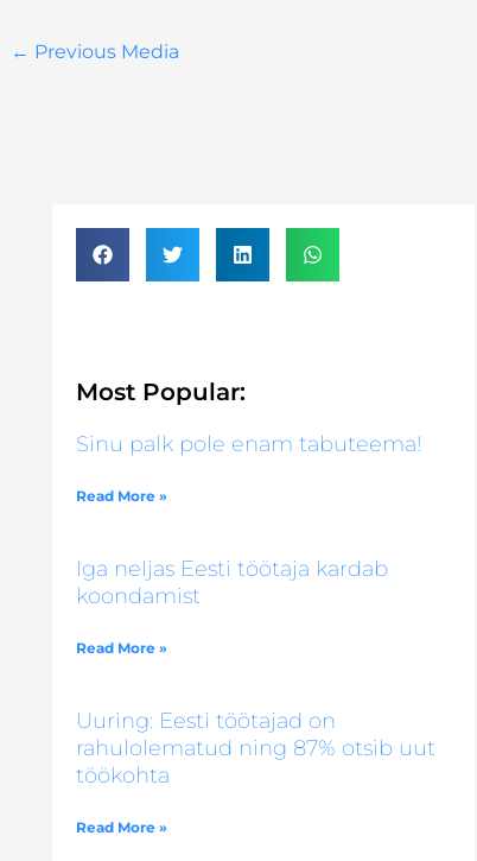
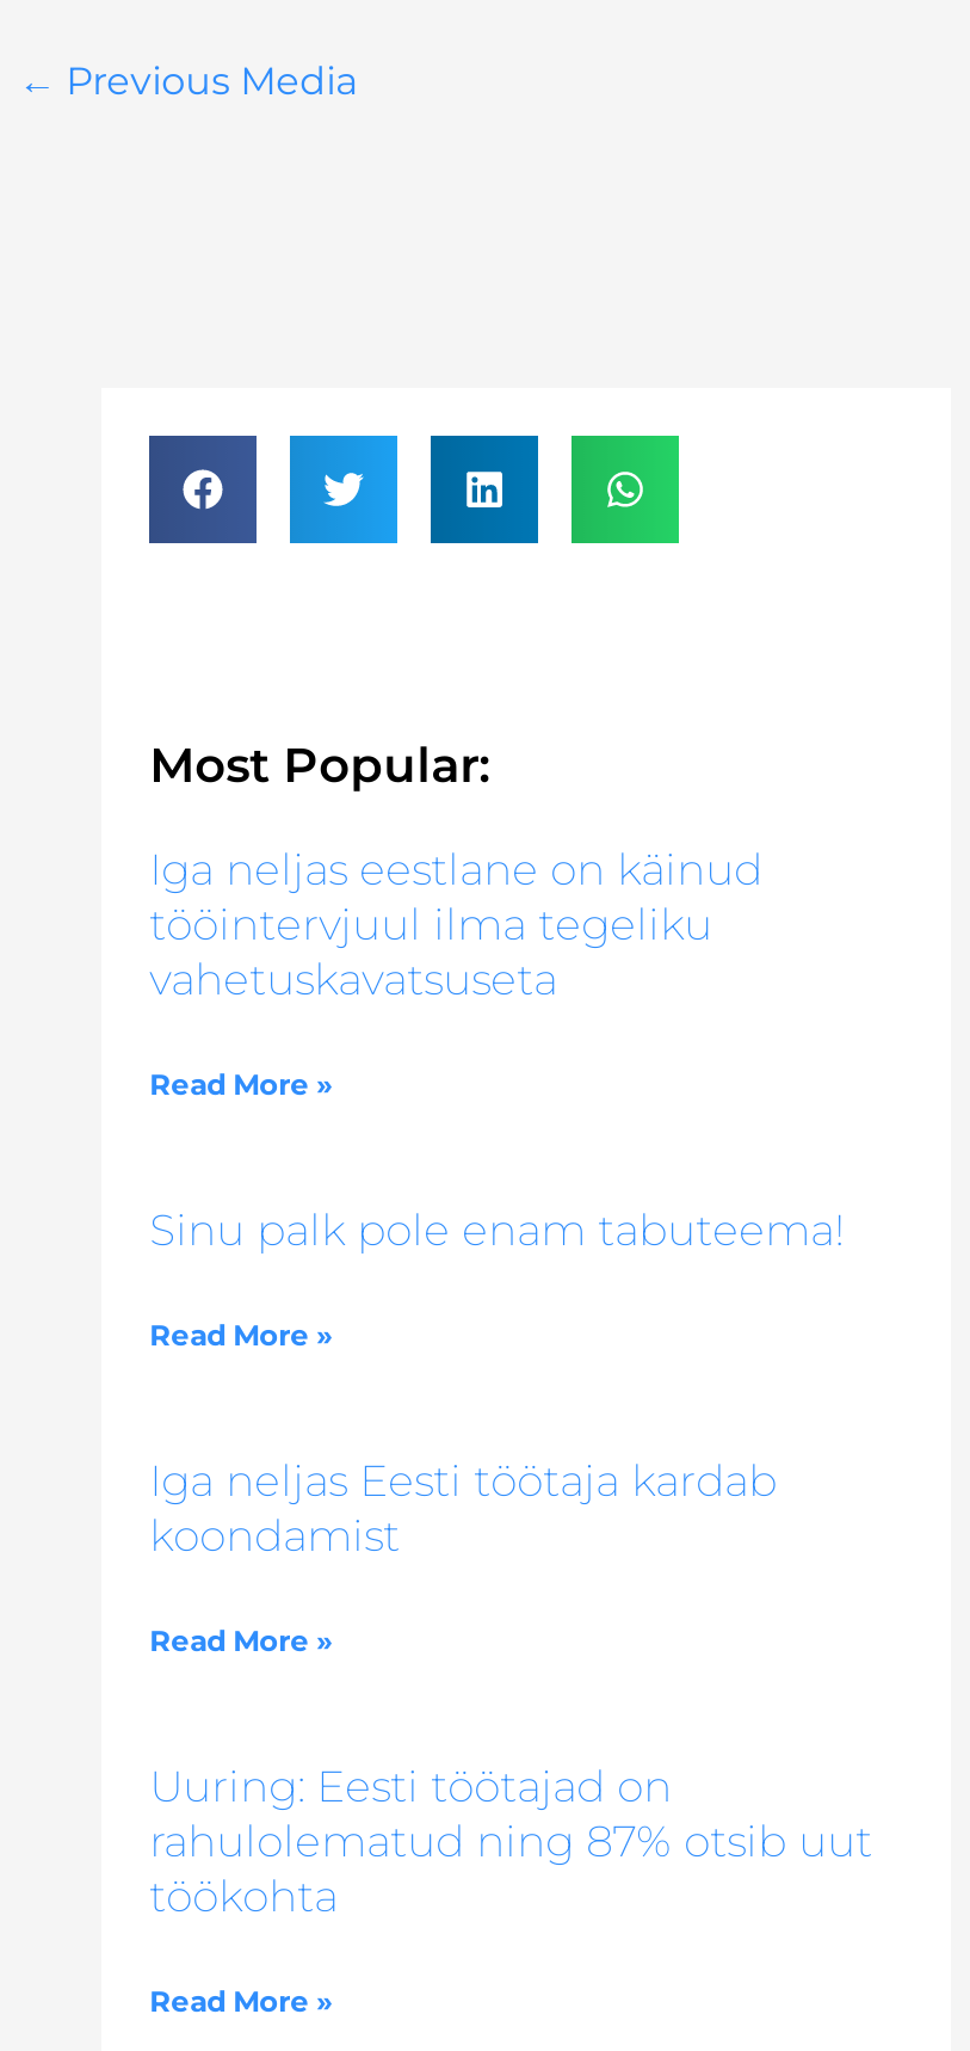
none -> [150,844,763,1102] Iga neljas eestlane on käinud | tööintervjuul ilma tegeliku | vahetuskavatsuseta | Read More »

